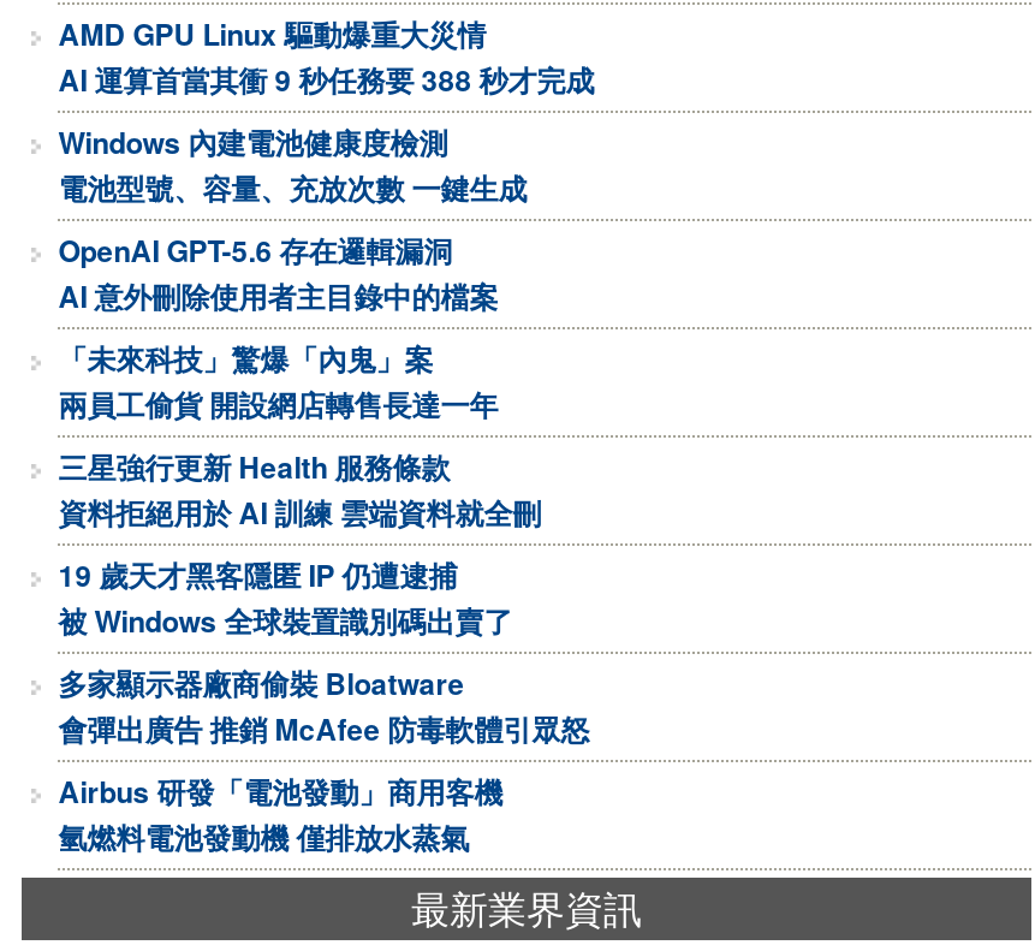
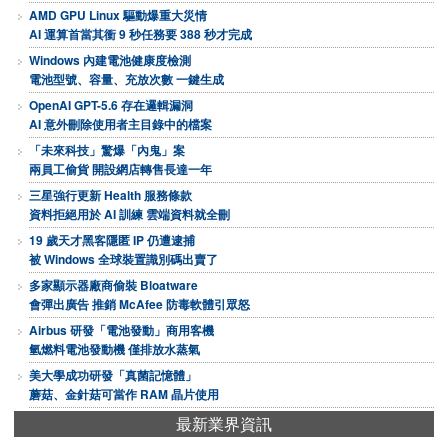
none -> [29,366,219,403] 美大學成功研發「真菌記憶體」 | 蘑菇、金針菇可當作 RAM 晶片使用

